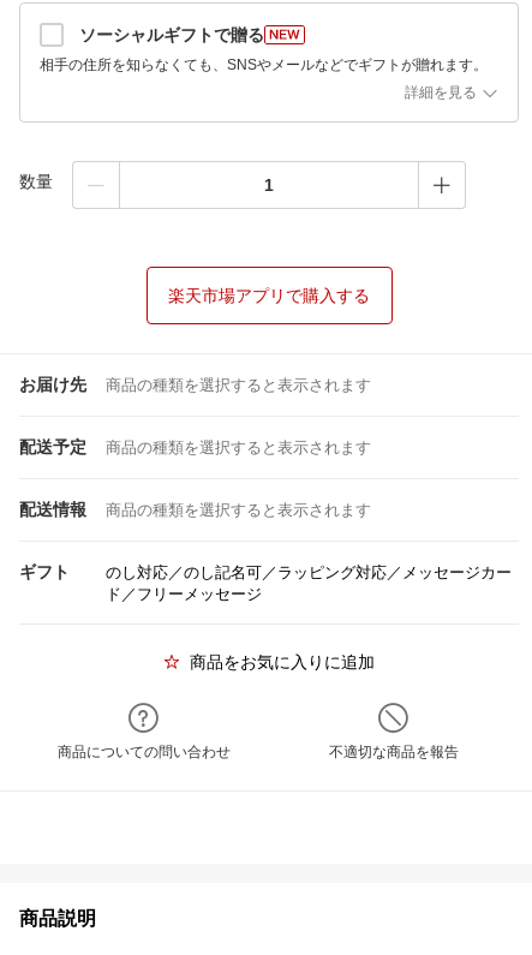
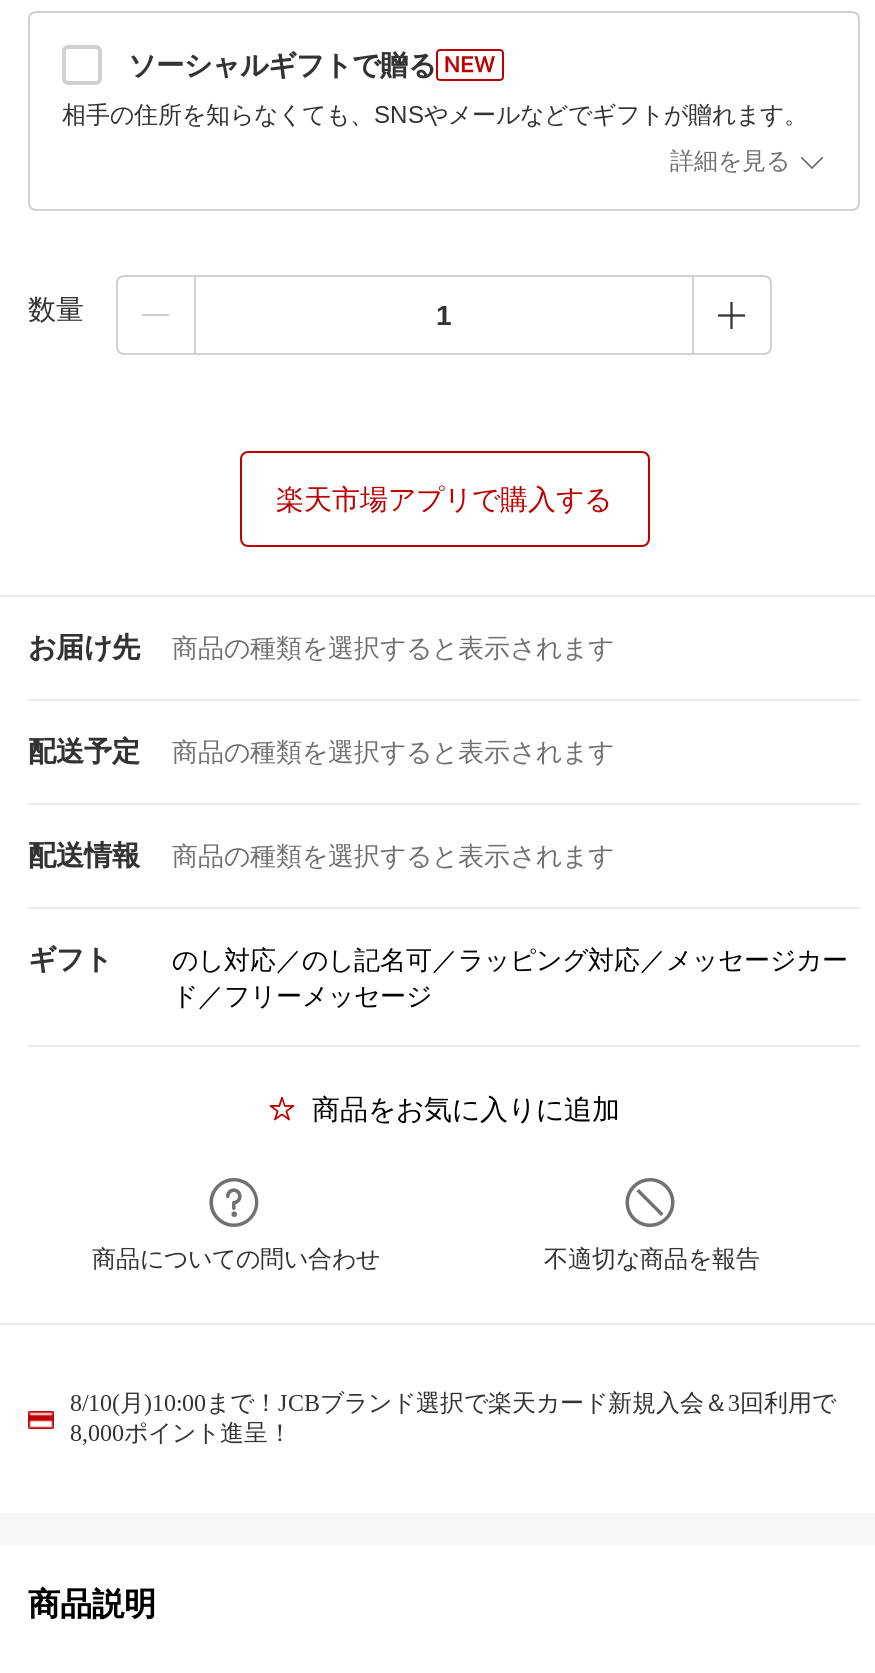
none -> [70,1389,836,1447] 8/10(月)10:00まで！JCBブランド選択で楽天カード新規入会＆3回利用で | 8,000ポイント進呈！

